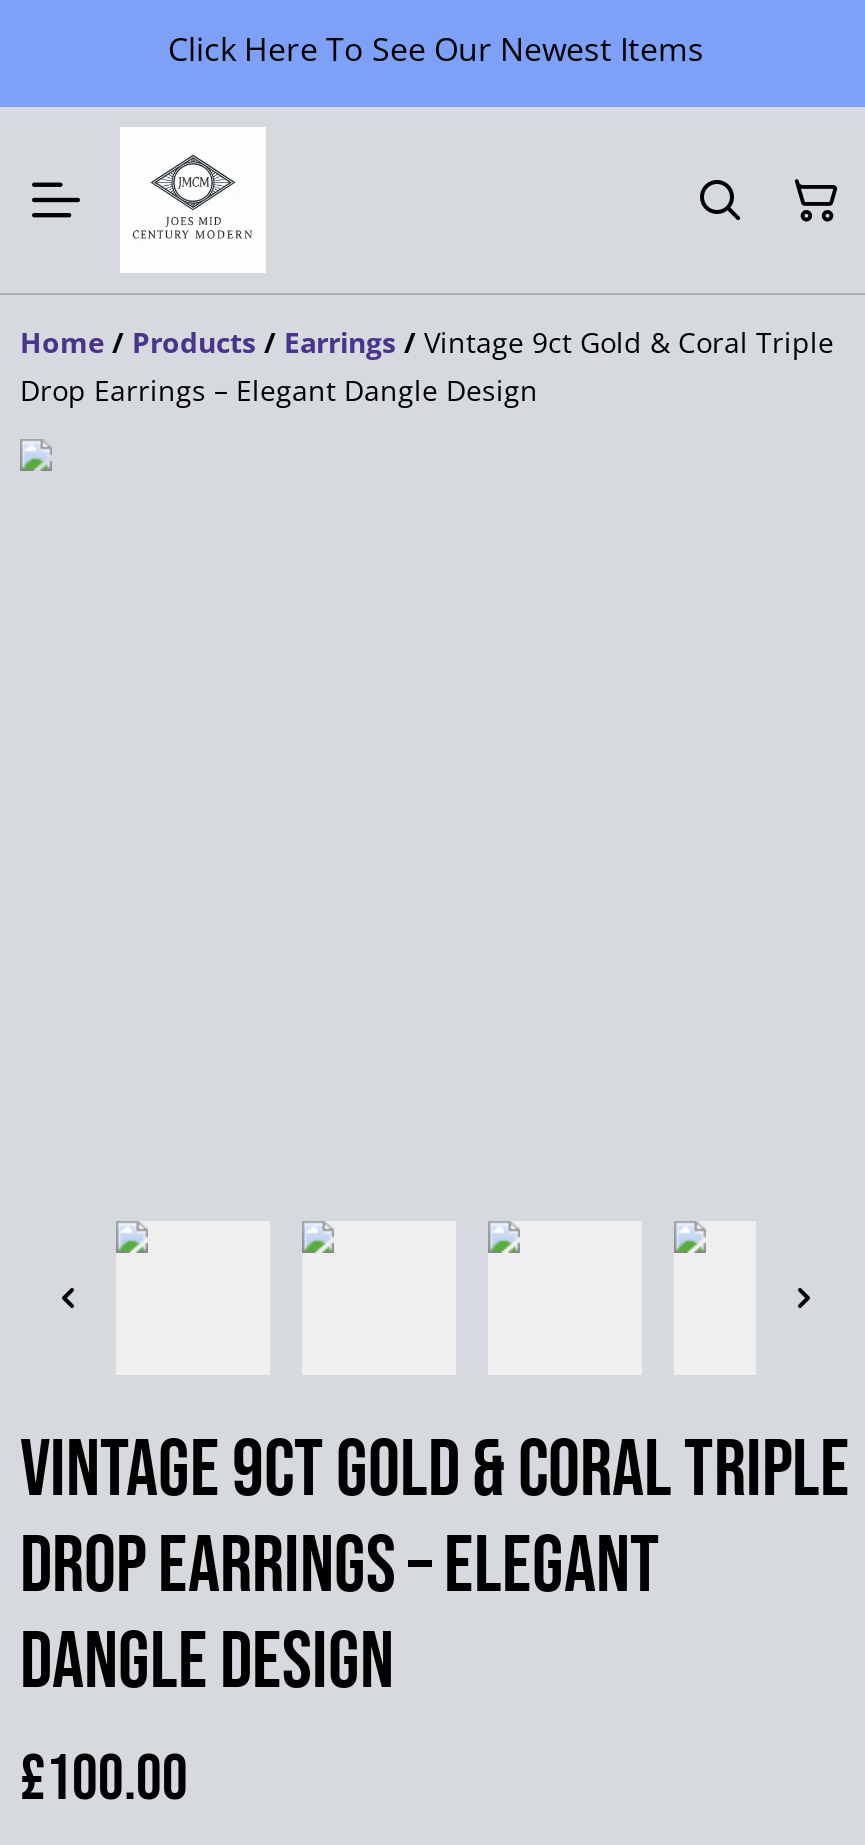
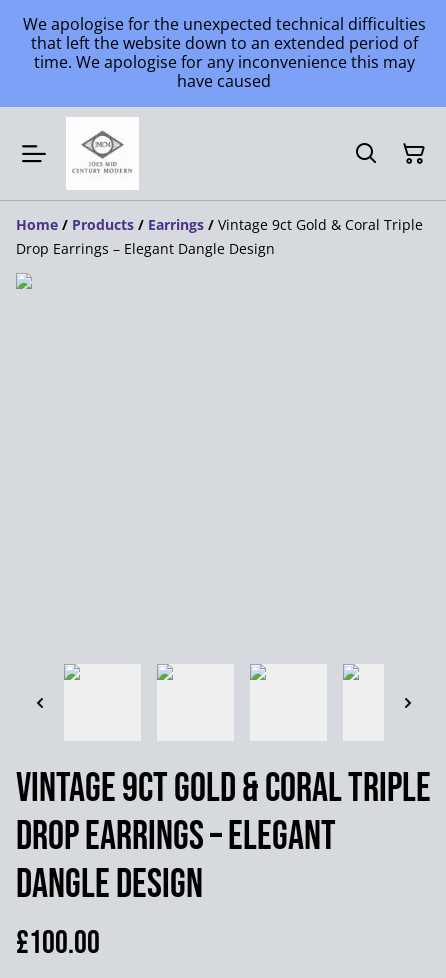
[168,26,704,70] Click Here To See Our Newest Items -> [22,13,425,92] We apologise for the unexpected technical difficulties | that left the website down to an extended period of | time. We apologise for any inconvenience this may | have caused

